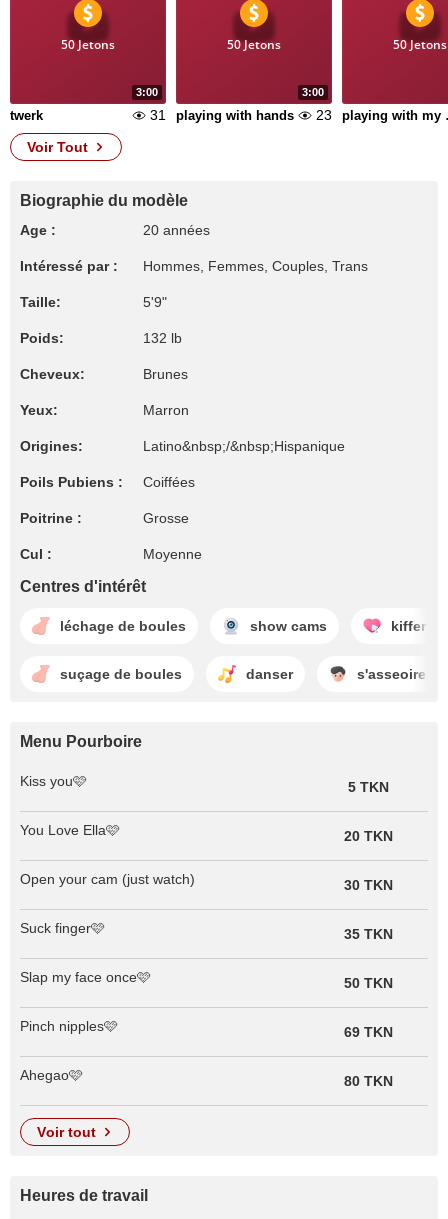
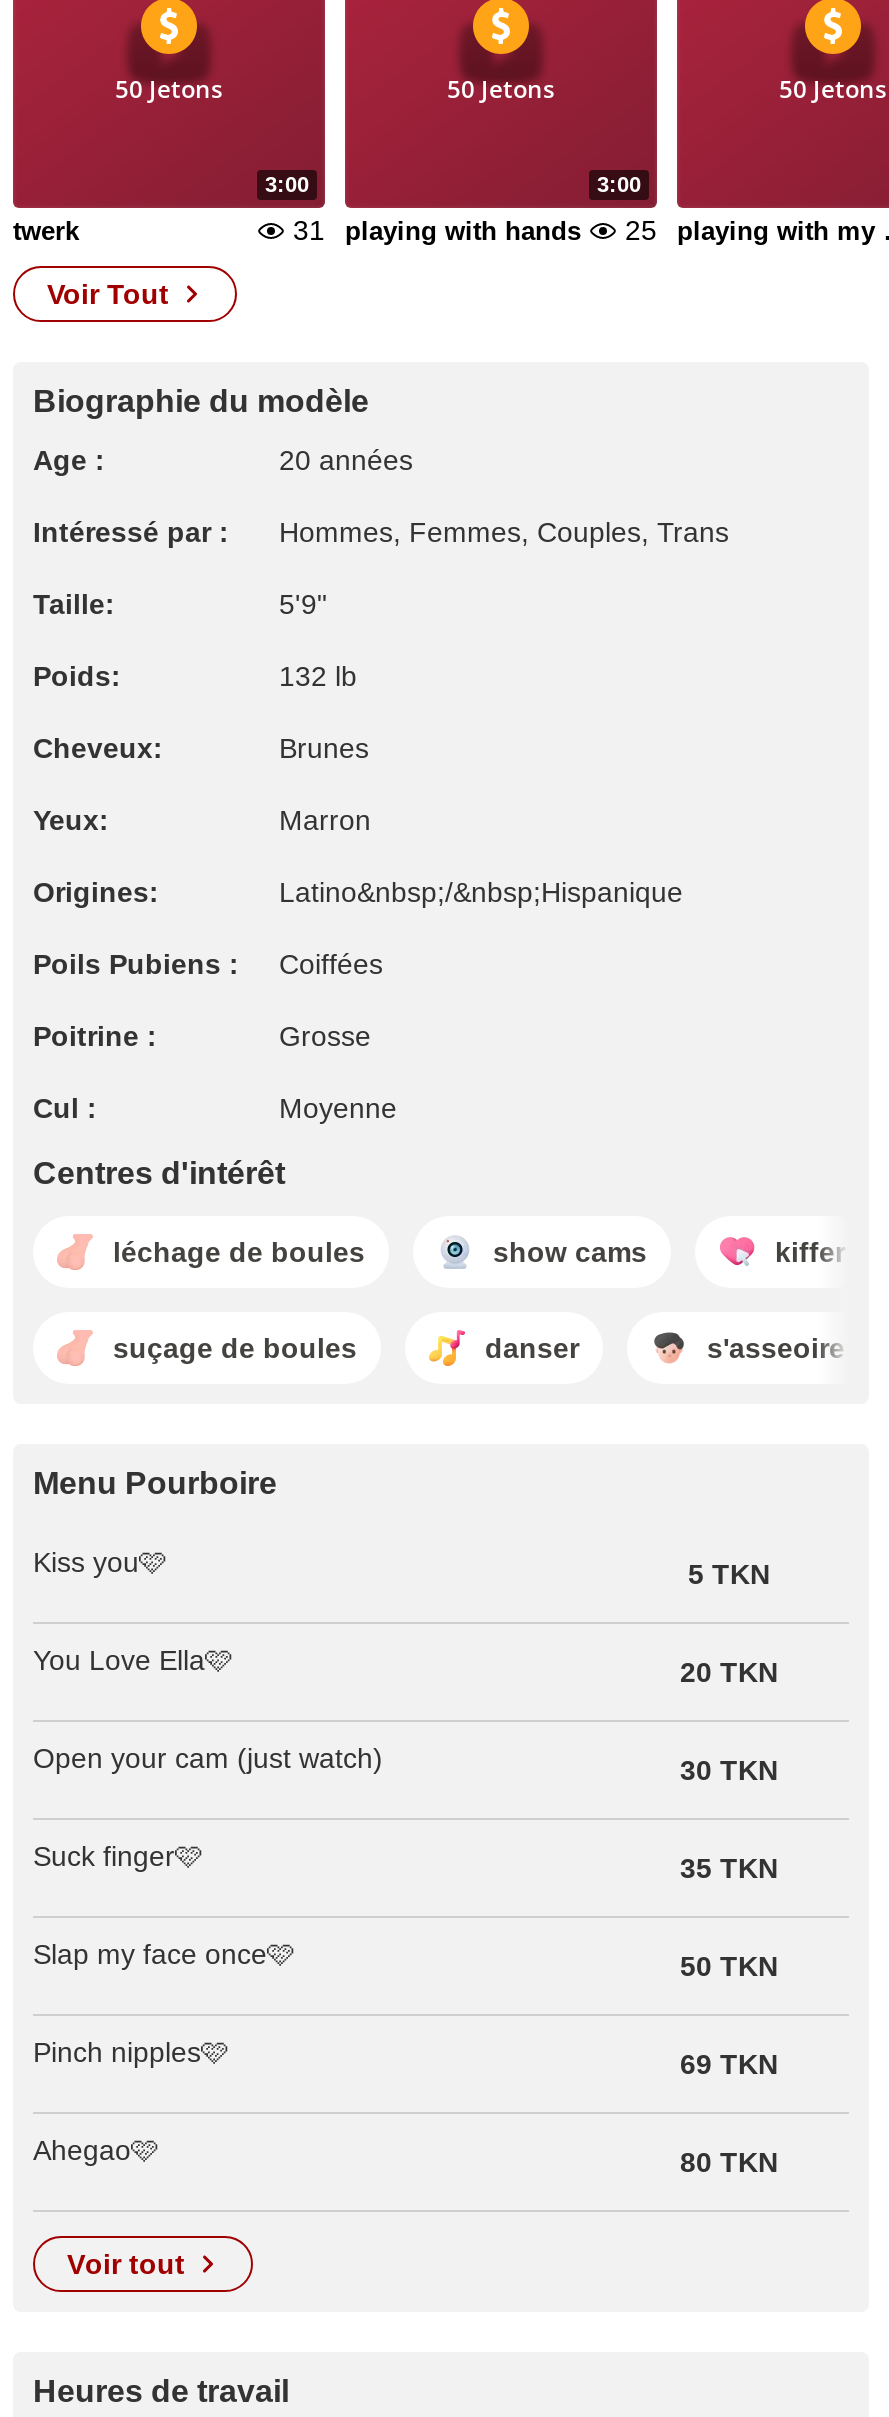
[150,107,332,123] 31 playing with hands 23 -> [293,214,657,246] 31 playing with hands 25

